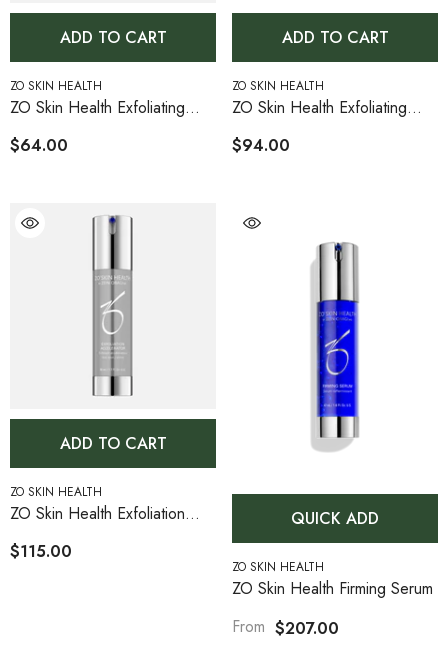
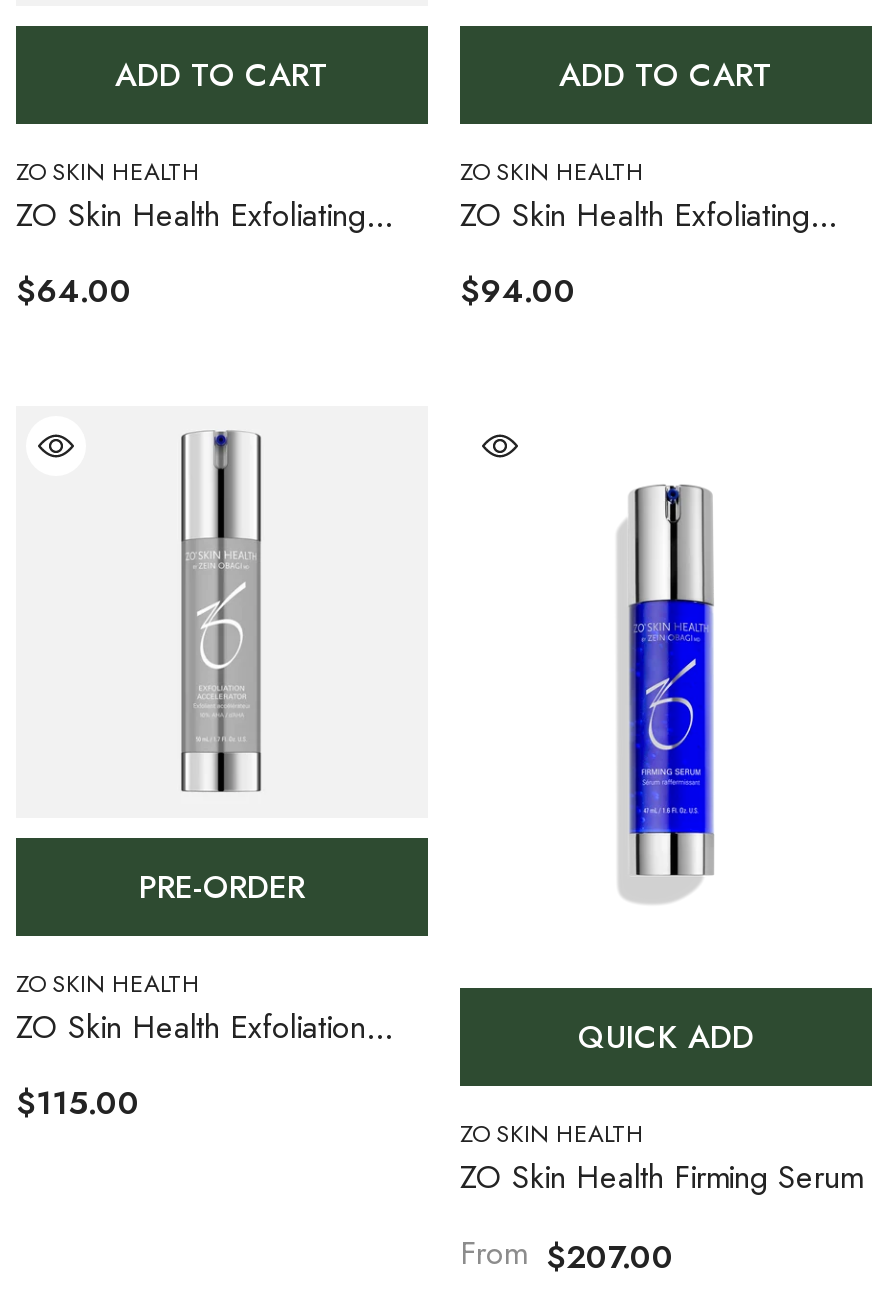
[59,432,166,455] ADD TO CART -> [139,865,305,911] PRE-ORDER

